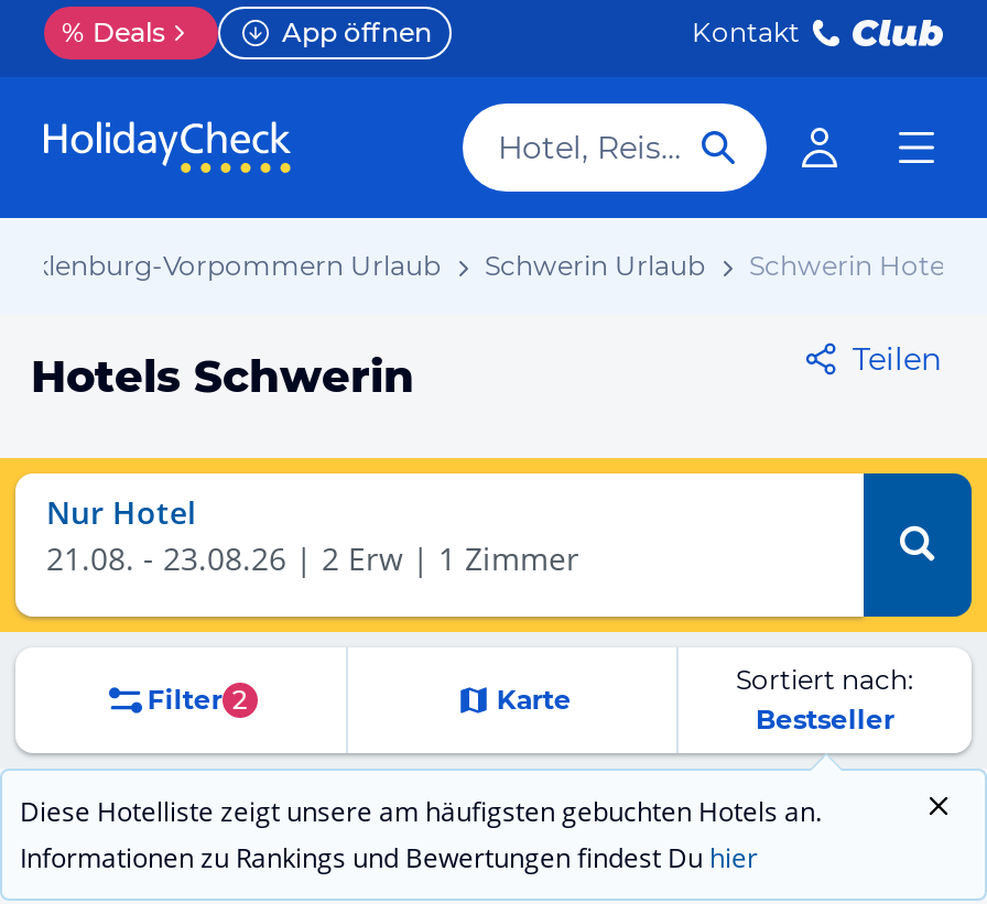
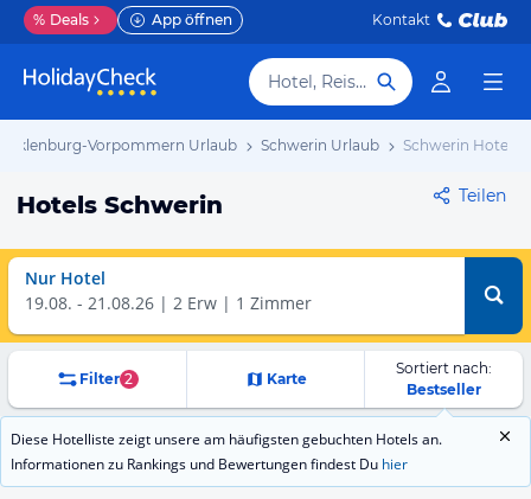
[46,537,286,579] 21.08. - 23.08.26 -> [25,292,154,314] 19.08. - 21.08.26

